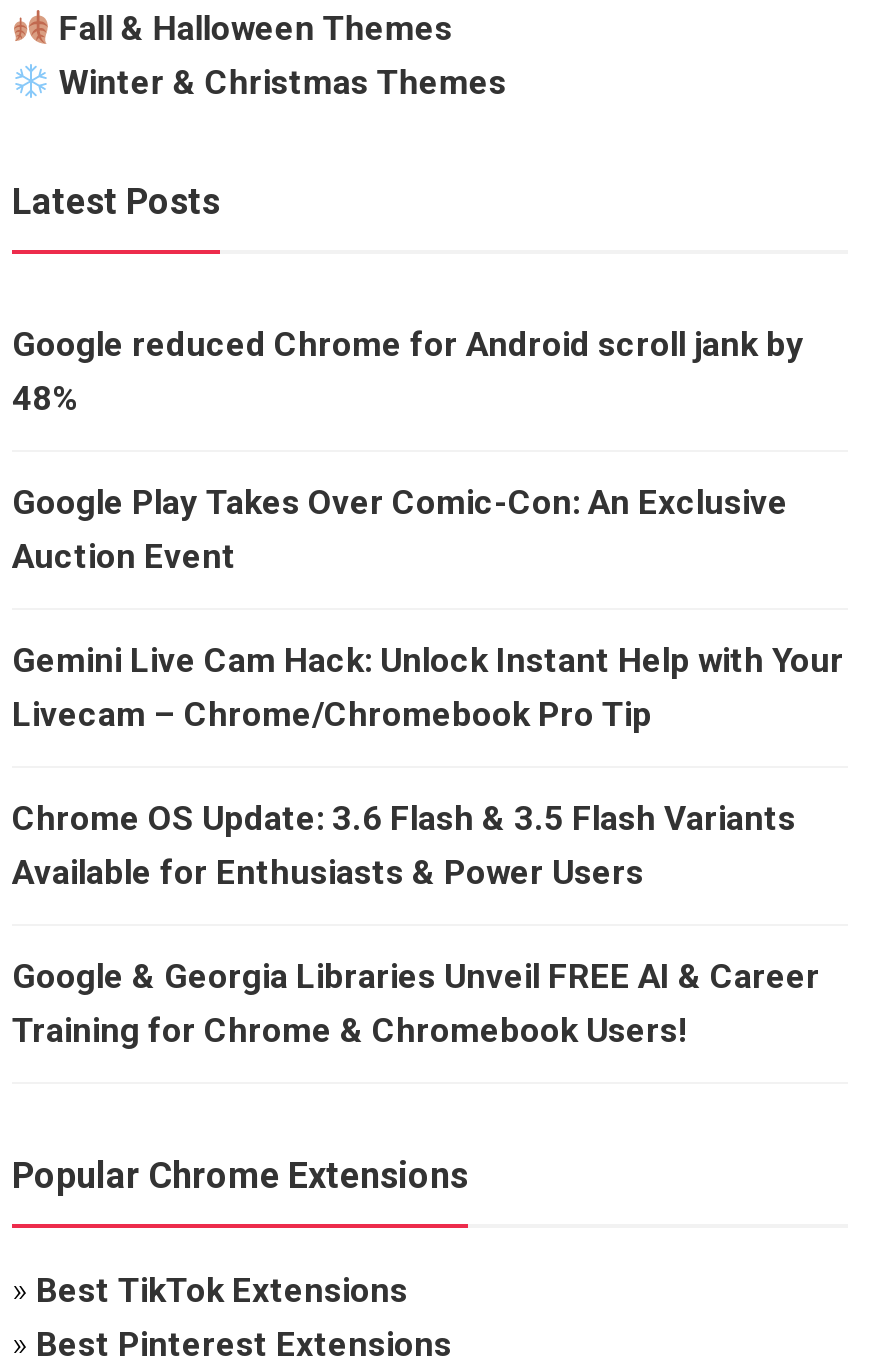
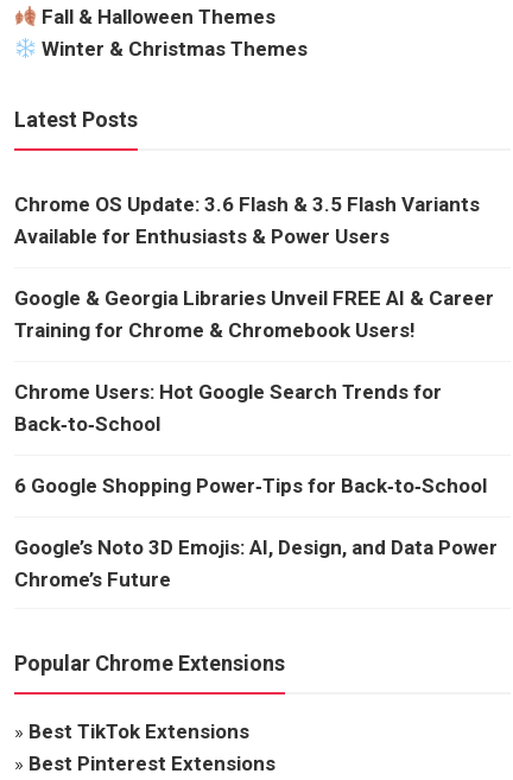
[12,324,844,734] Google reduced Chrome for Android scroll jank by | 48% | Google Play Takes Over Comic-Con: An Exclusive | Auction Event | Gemini Live Cam Hack: Unlock Instant Help with Your | Livecam – Chrome/Chromebook Pro Tip -> none
moved [12,798,820,1050] -> [14,192,494,342]: Chrome OS Update: 3.6 Flash & 3.5 Flash Variants | Available for Enthusiasts & Power Users | Google & Georgia Libraries Unveil FREE AI & Career | Training for Chrome & Chromebook Users!
none -> [14,380,498,591] Chrome Users: Hot Google Search Trends for | Back‑to‑School | 6 Google Shopping Power‑Tips for Back‑to‑School | Google’s Noto 3D Emojis: AI, Design, and Data Power | Chrome’s Future

